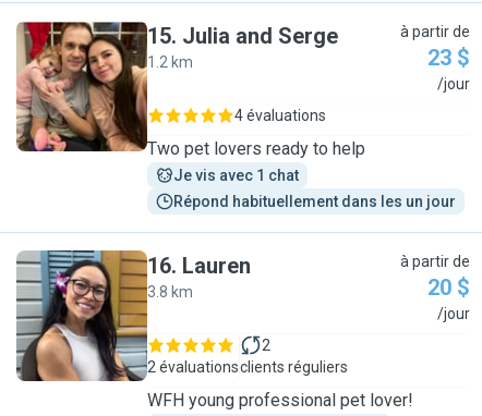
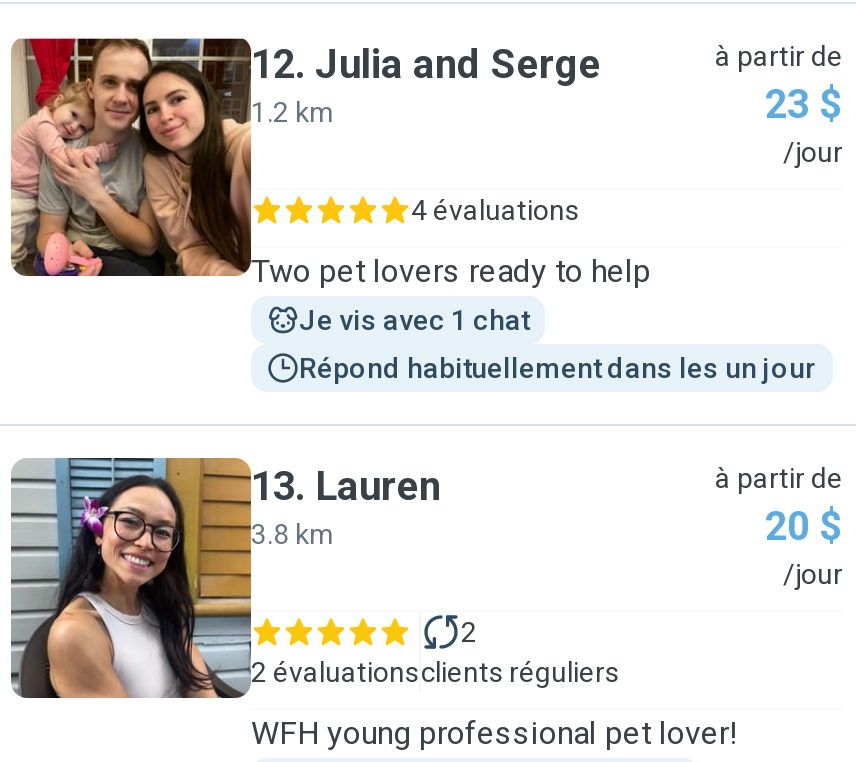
[147,23,338,49] 15. Julia and Serge -> [251,40,601,88] 12. Julia and Serge
[147,253,251,279] 16. Lauren -> [251,462,441,510] 13. Lauren

